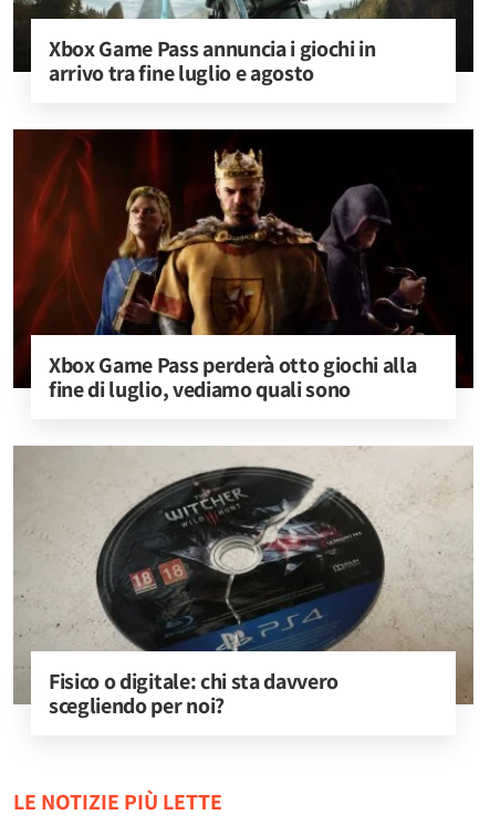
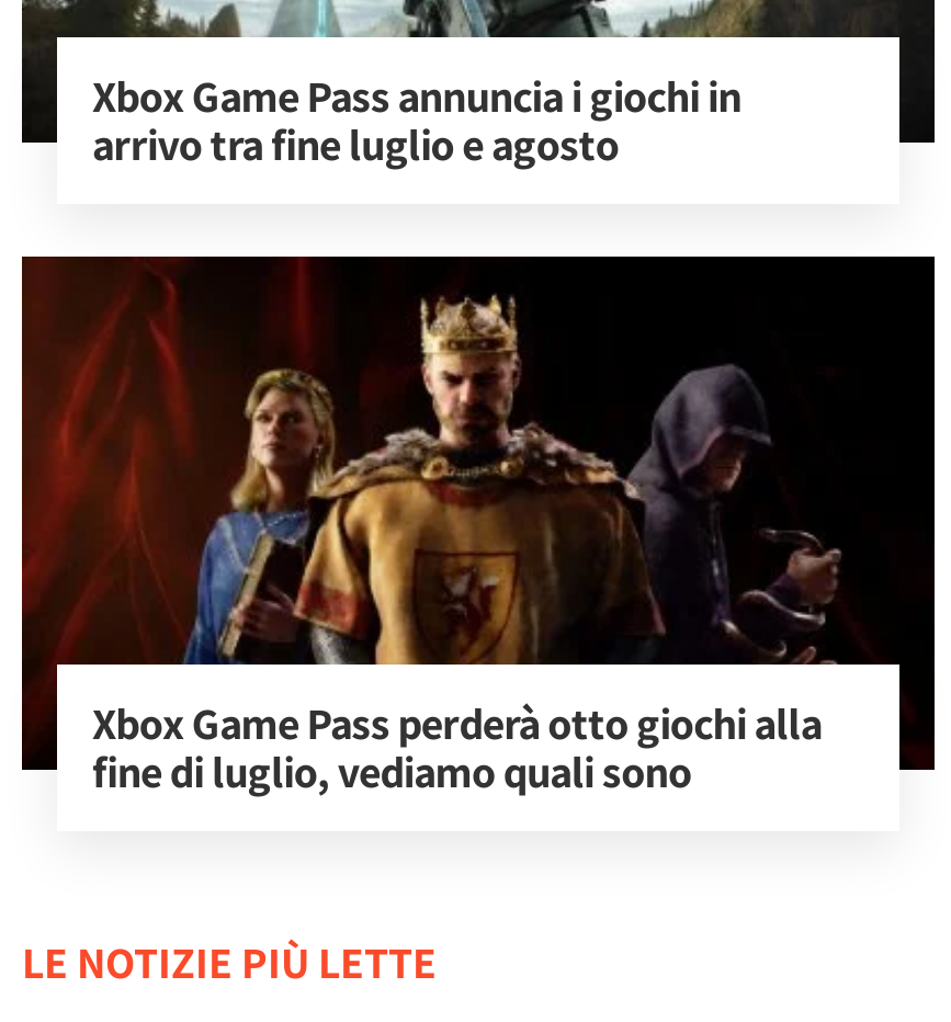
[14,446,475,720] [image] | Fisico o digitale: chi sta davvero | scegliendo per noi? -> none

